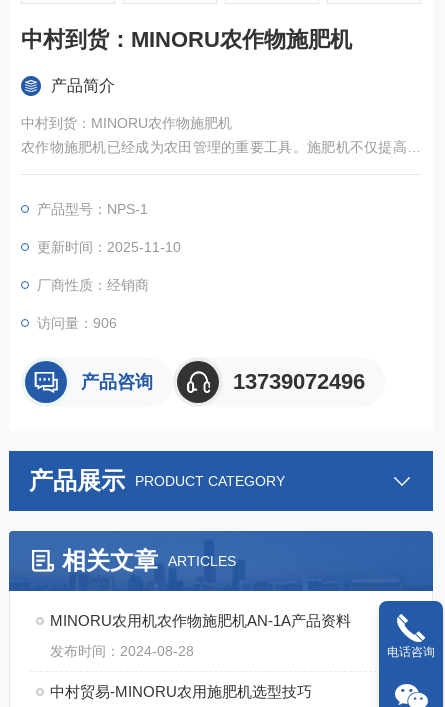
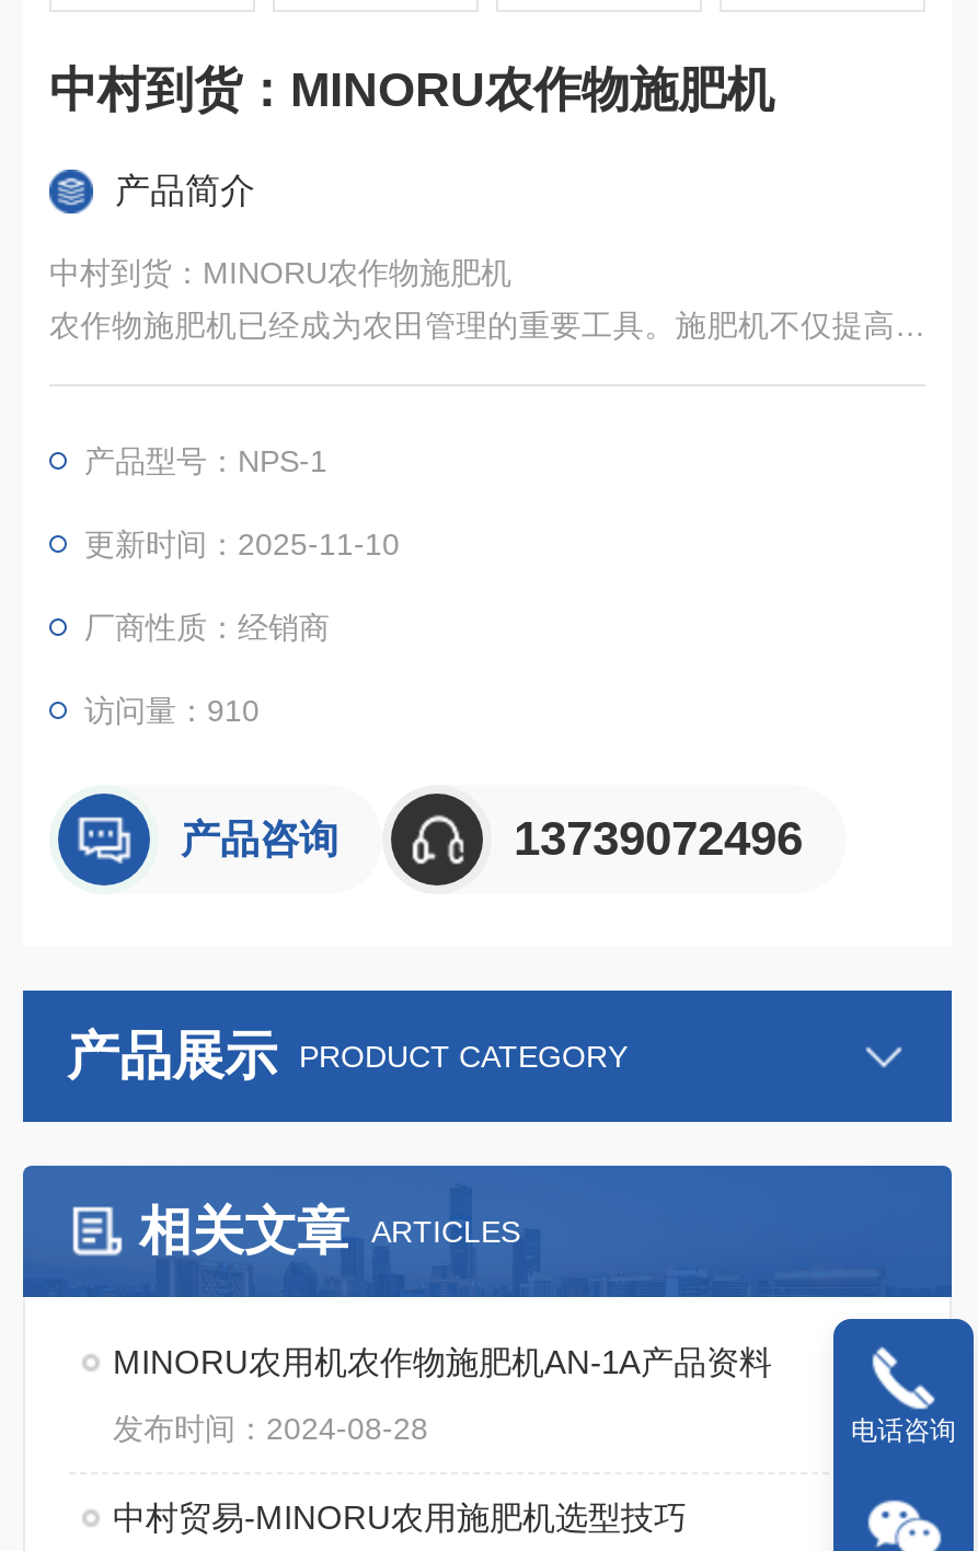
[37,315,117,331] 访问量：906 -> [84,693,260,728] 访问量：910

